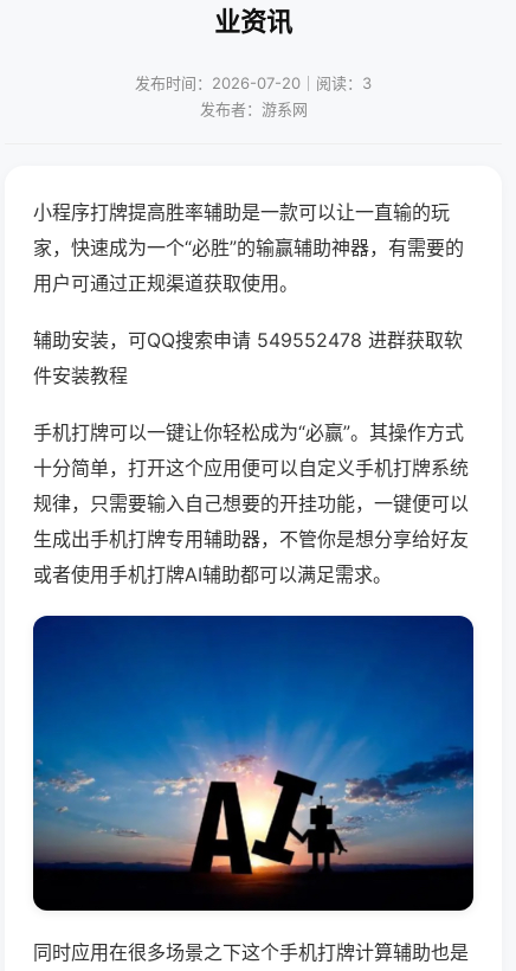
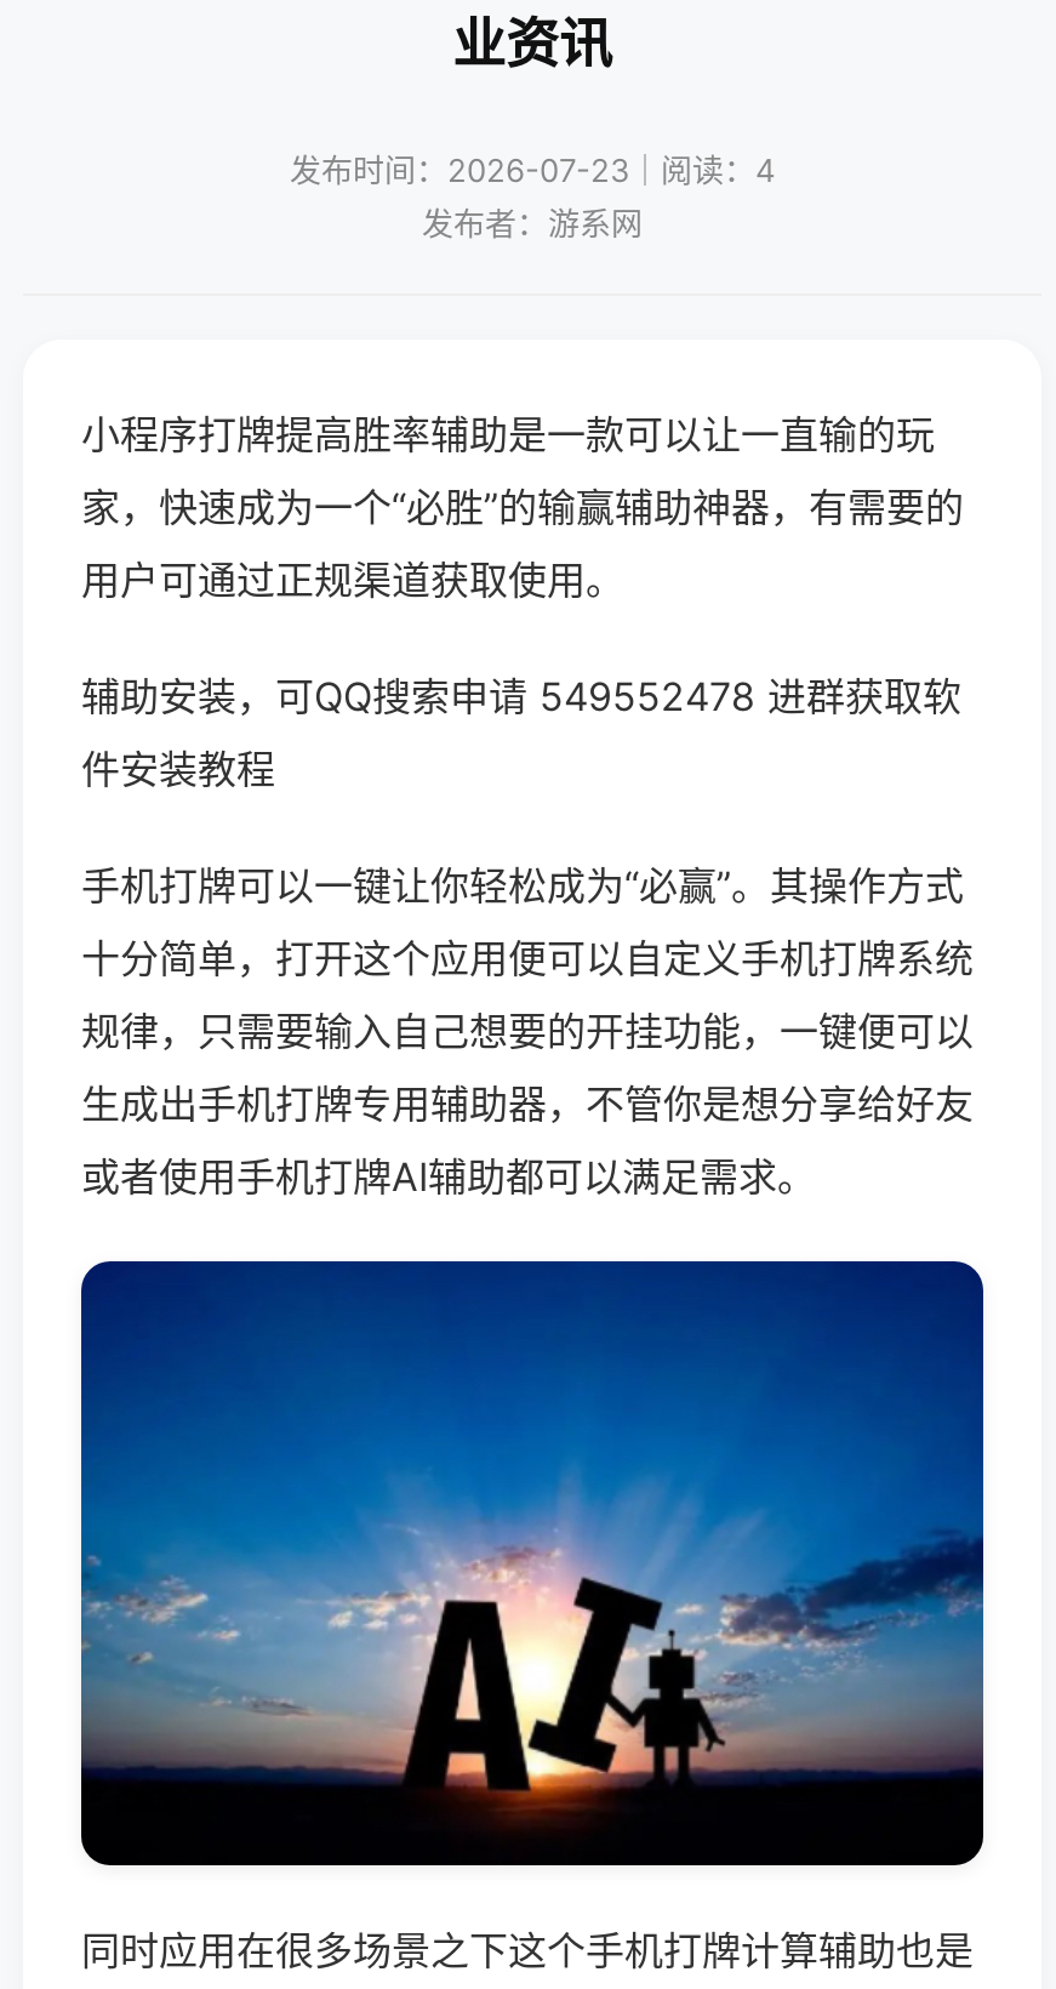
[135,73,372,92] 发布时间：2026-07-20｜阅读：3 -> [290,150,775,189] 发布时间：2026-07-23｜阅读：4

